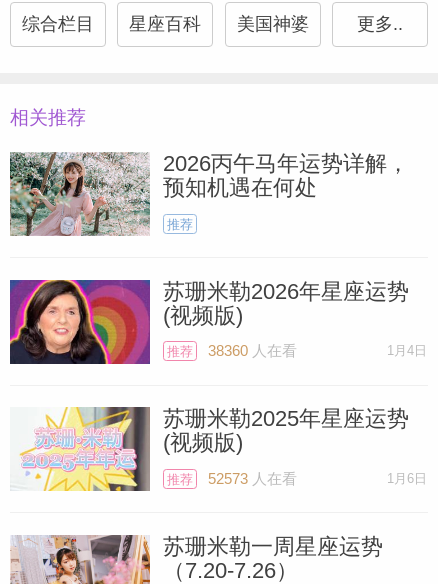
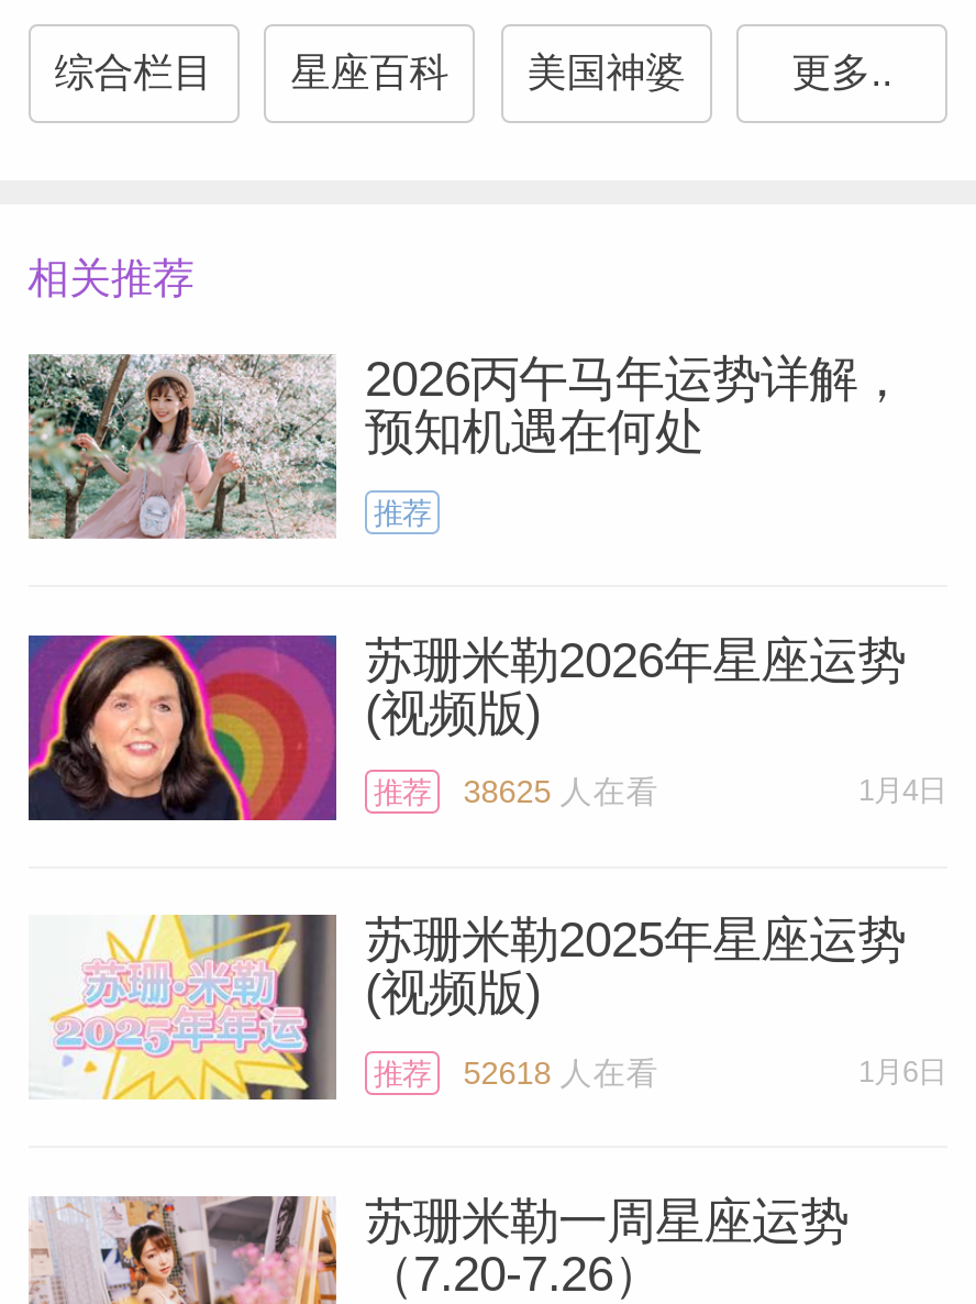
[167,343,297,359] 推荐 38360人在看 -> [374,774,659,809] 推荐 38625人在看
[167,471,297,487] 推荐 52573人在看 -> [374,1055,659,1090] 推荐 52618人在看

